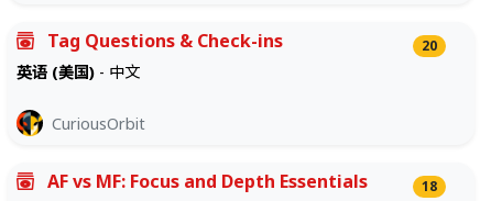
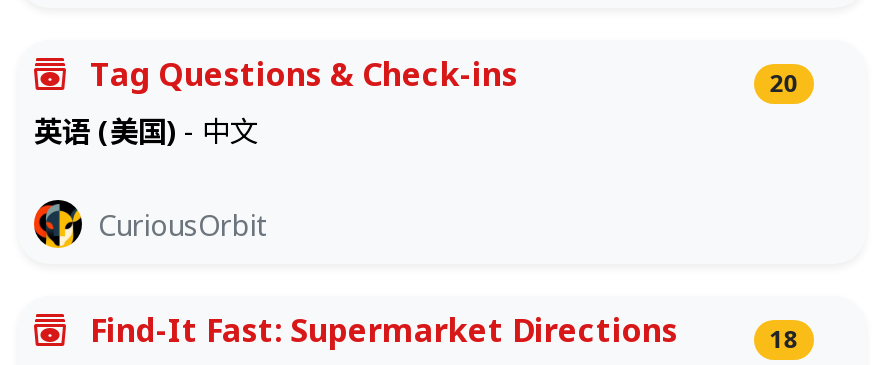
[43,169,368,193] AF vs MF: Focus and Depth Essentials -> [82,308,678,352] Find-It Fast: Supermarket Directions

